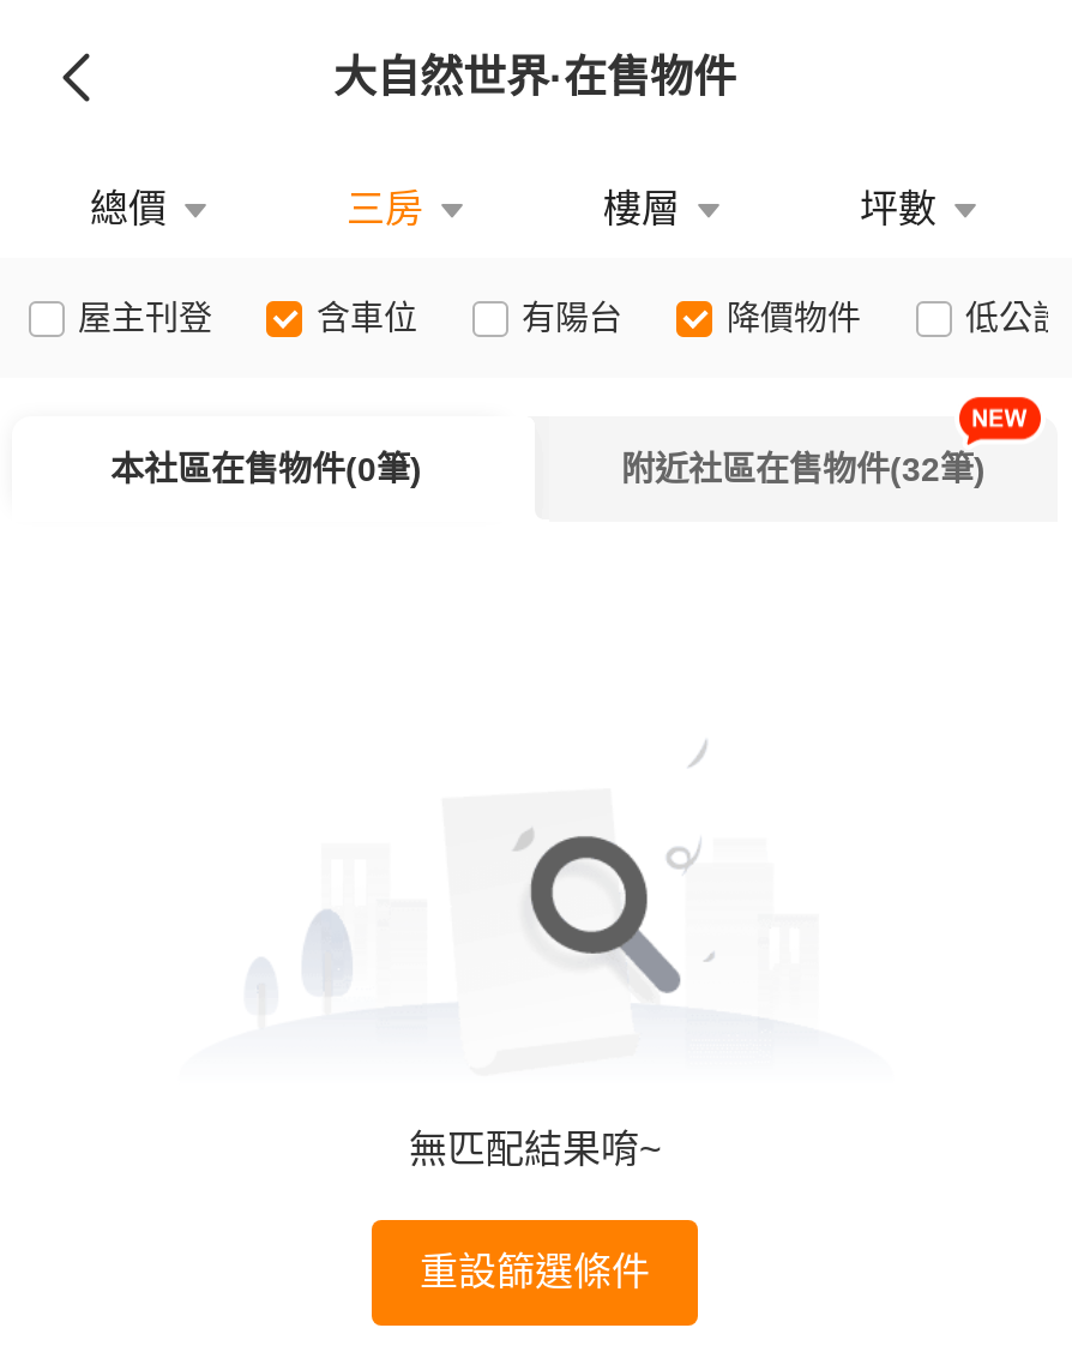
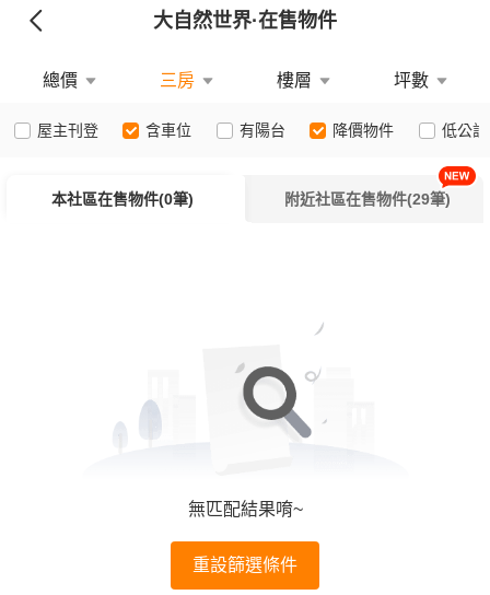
[621,450,986,488] 附近社區在售物件(32筆) -> [284,190,451,208] 附近社區在售物件(29筆)

